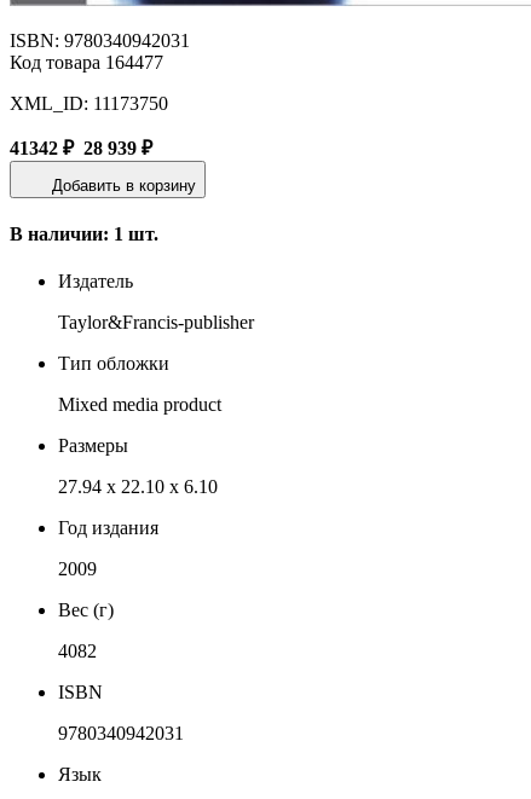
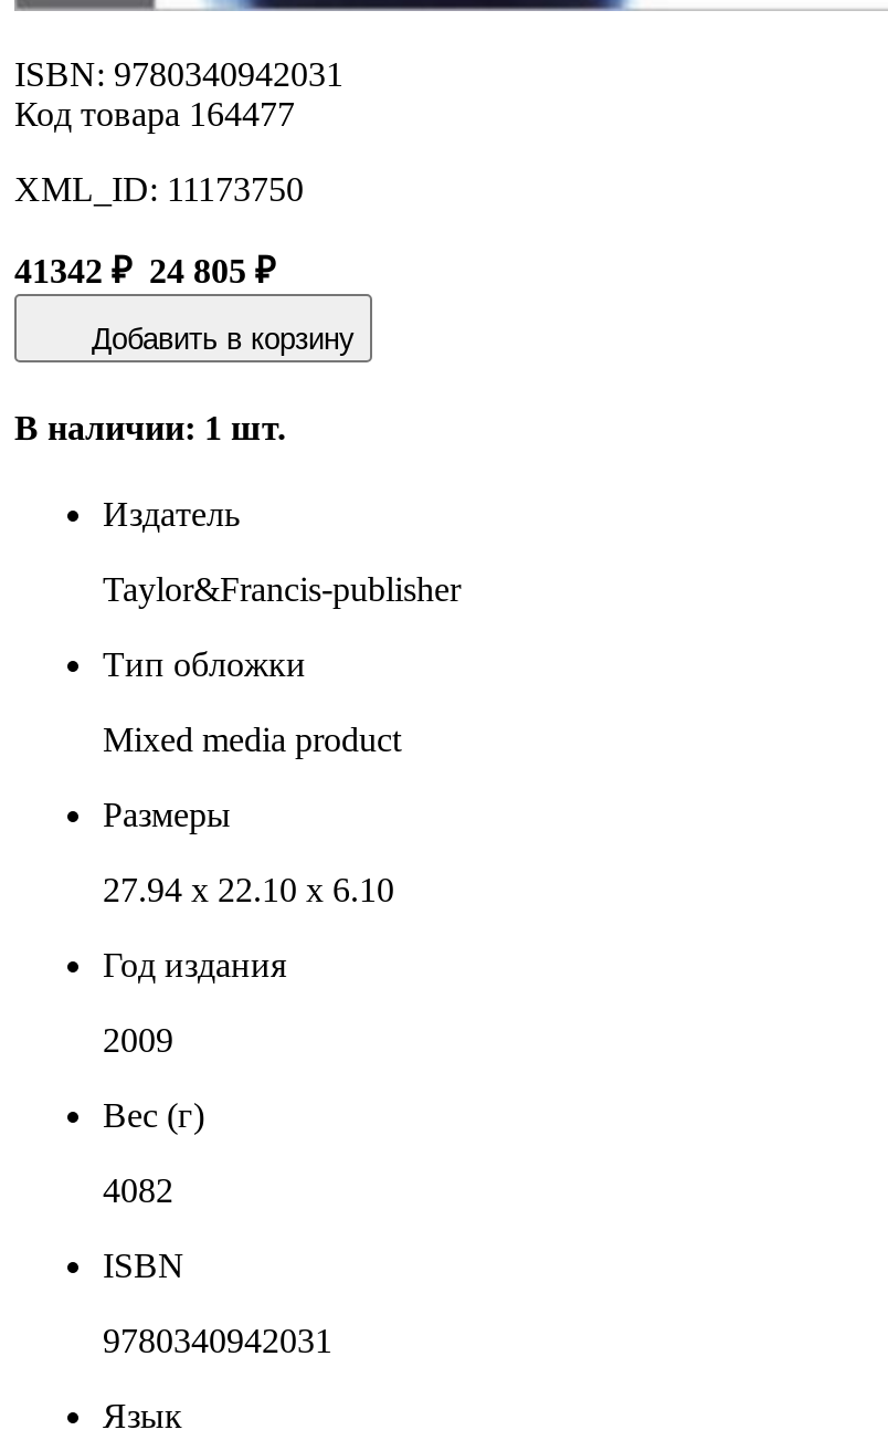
[10,137,152,158] 41342 ₽ 28 939 ₽ -> [14,251,275,289] 41342 ₽ 24 805 ₽

